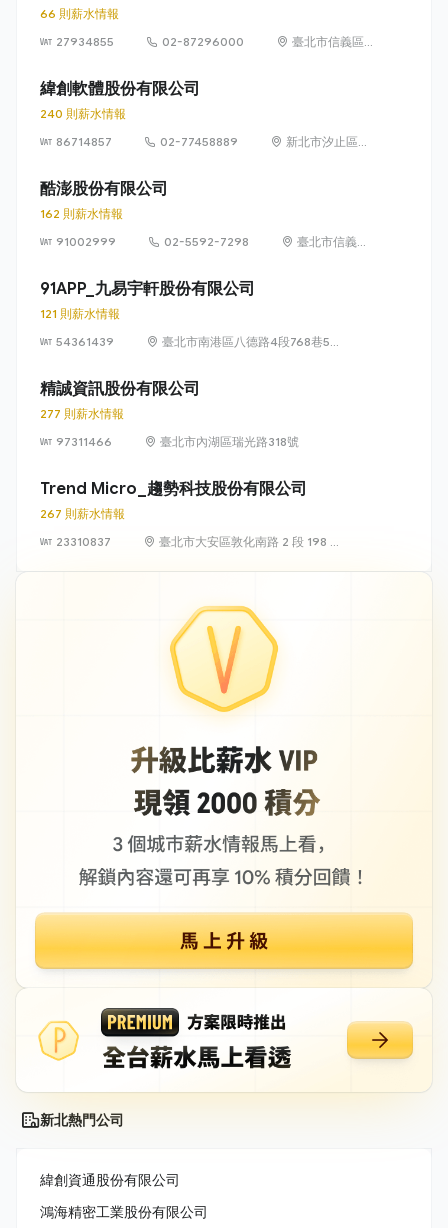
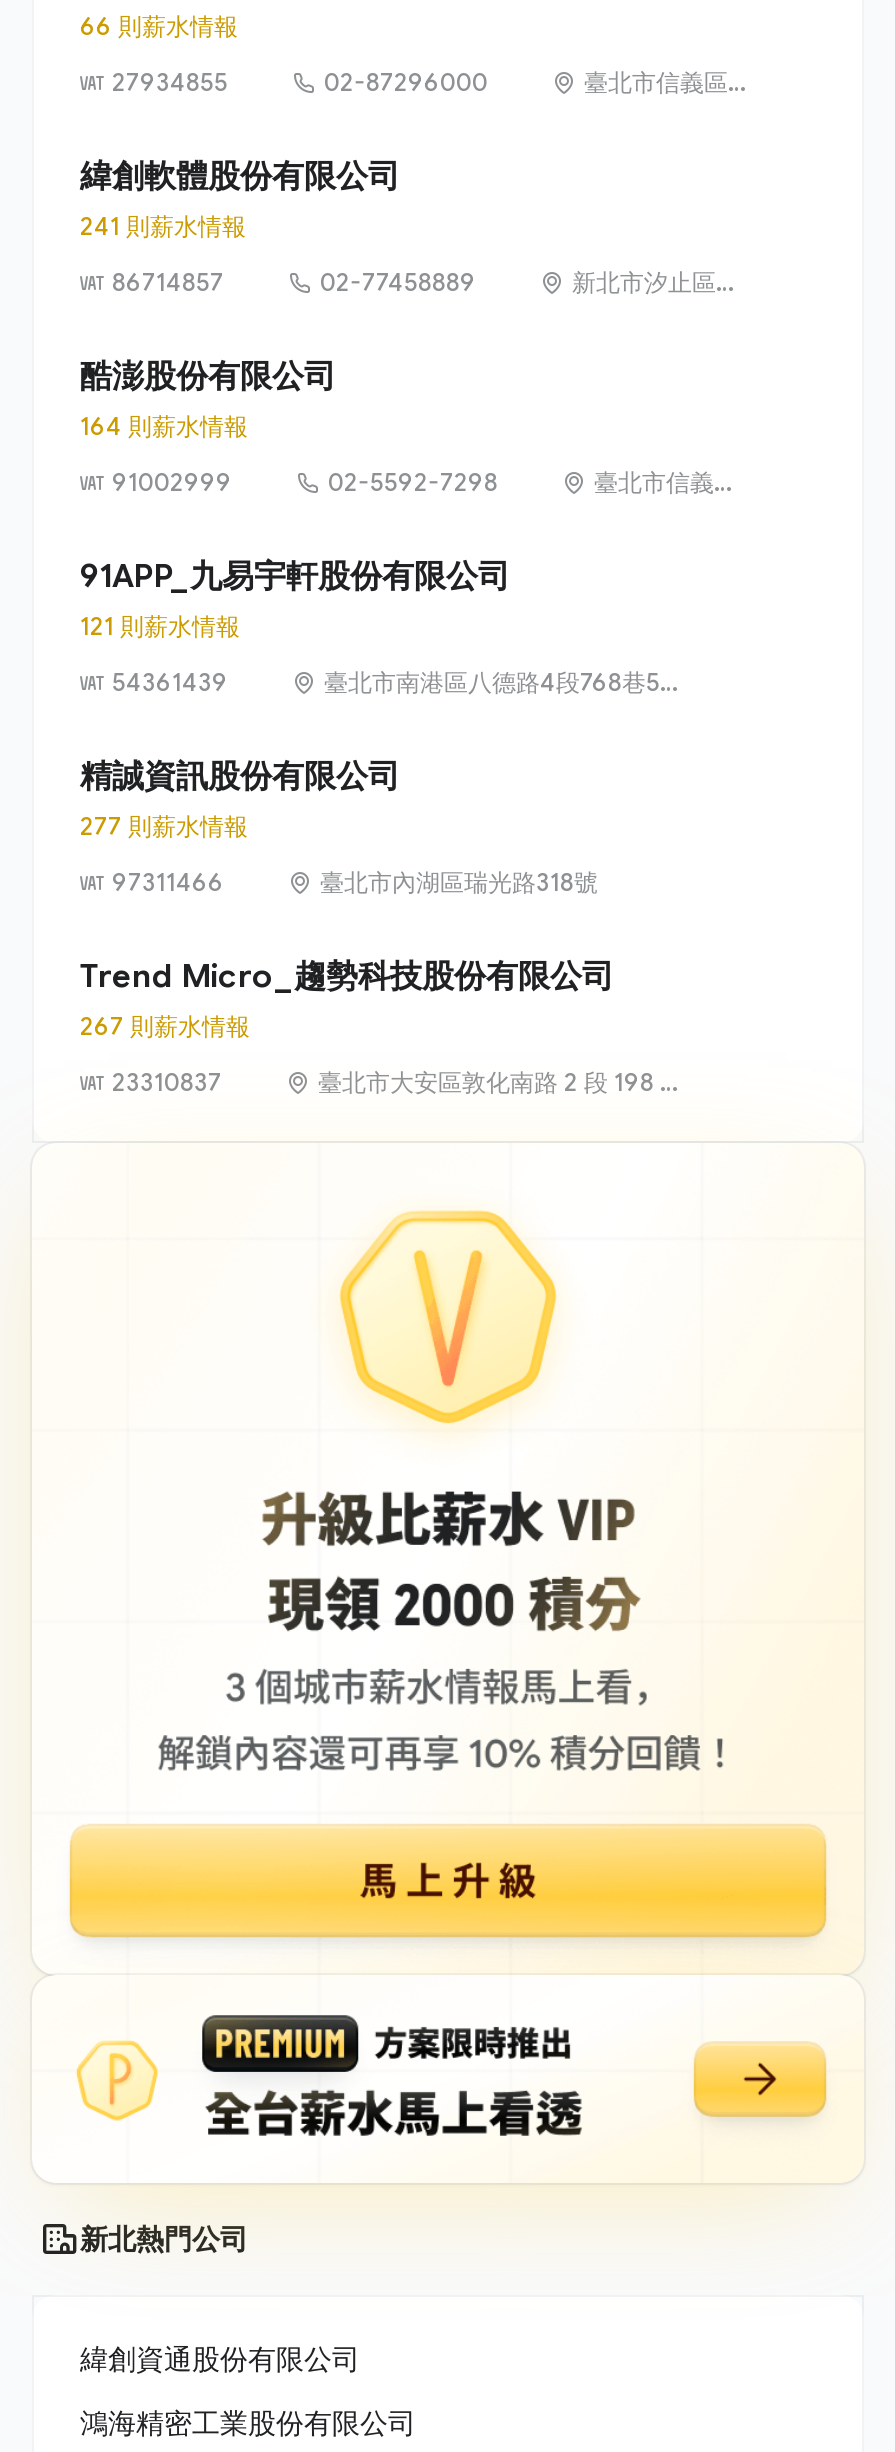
[40,106,126,121] 240 則薪水情報 -> [80,211,246,241] 241 則薪水情報
[40,206,123,221] 162 則薪水情報 -> [80,411,248,441] 164 則薪水情報

